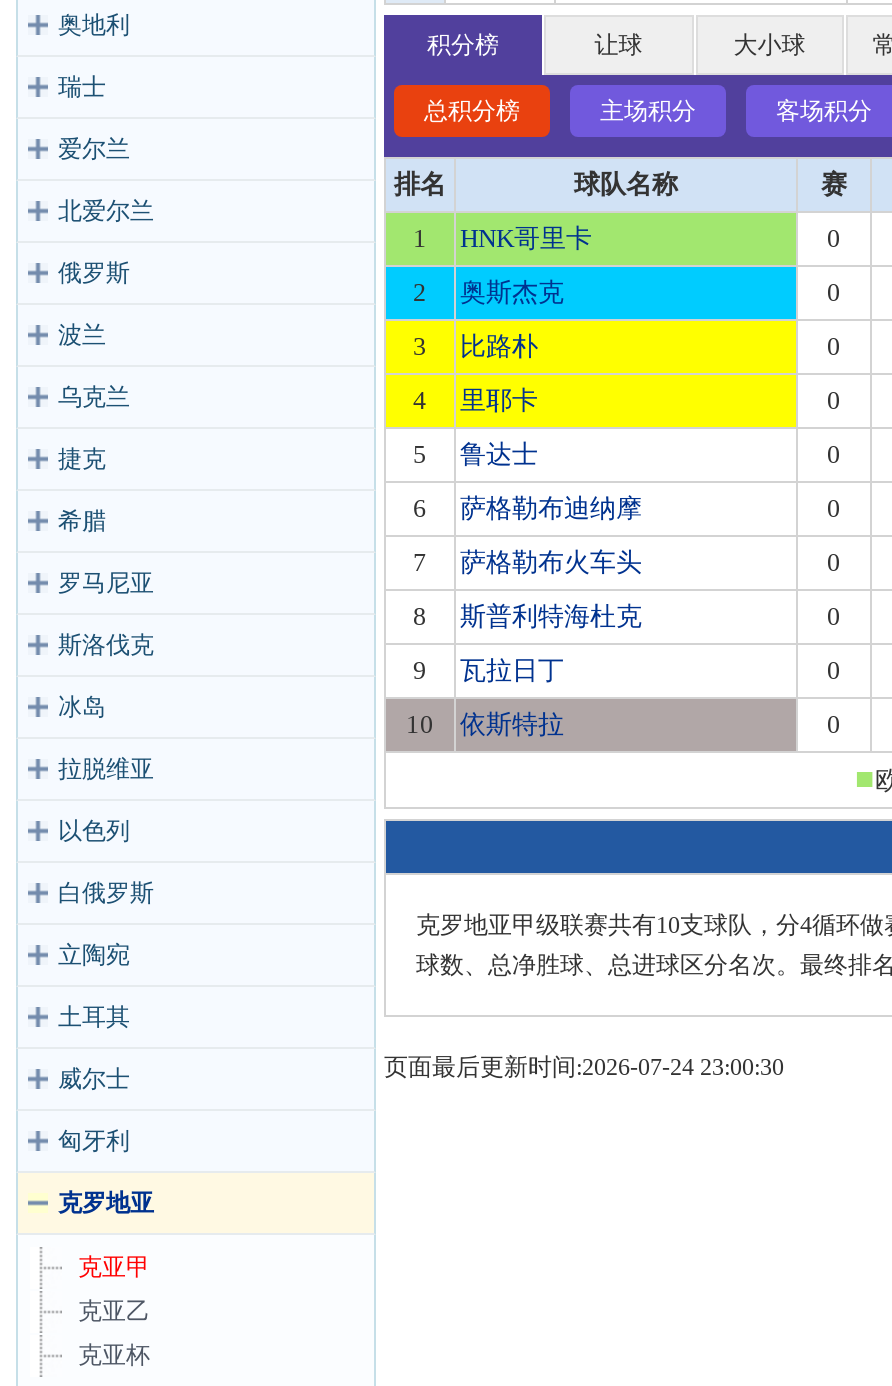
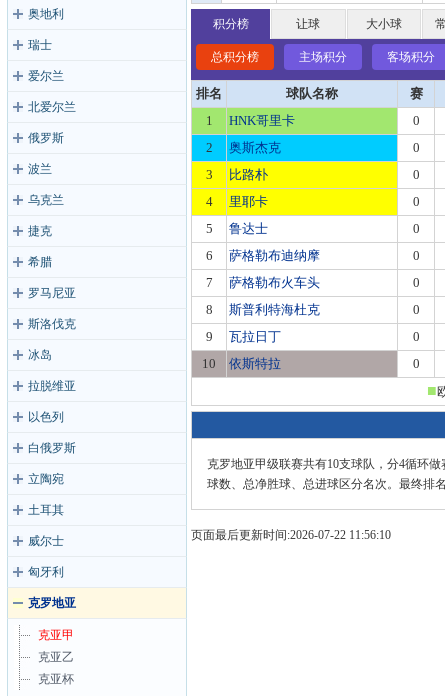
[384,1053,784,1081] 页面最后更新时间:2026-07-24 23:00:30 -> [191,528,391,542] 页面最后更新时间:2026-07-22 11:56:10

